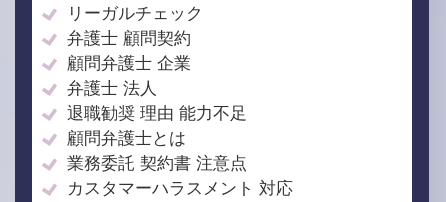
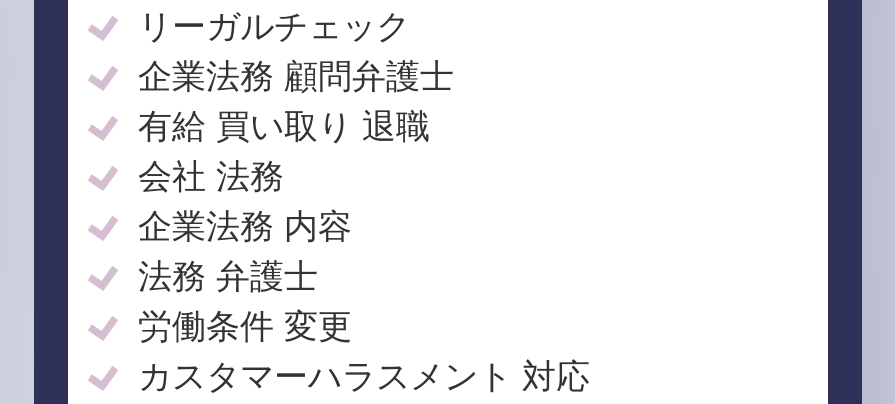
[67,29,247,173] 弁護士 顧問契約 | 顧問弁護士 企業 | 弁護士 法人 | 退職勧奨 理由 能力不足 | 顧問弁護士とは | 業務委託 契約書 注意点 -> [138,58,454,346] 企業法務 顧問弁護士 | 有給 買い取り 退職 | 会社 法務 | 企業法務 内容 | 法務 弁護士 | 労働条件 変更

